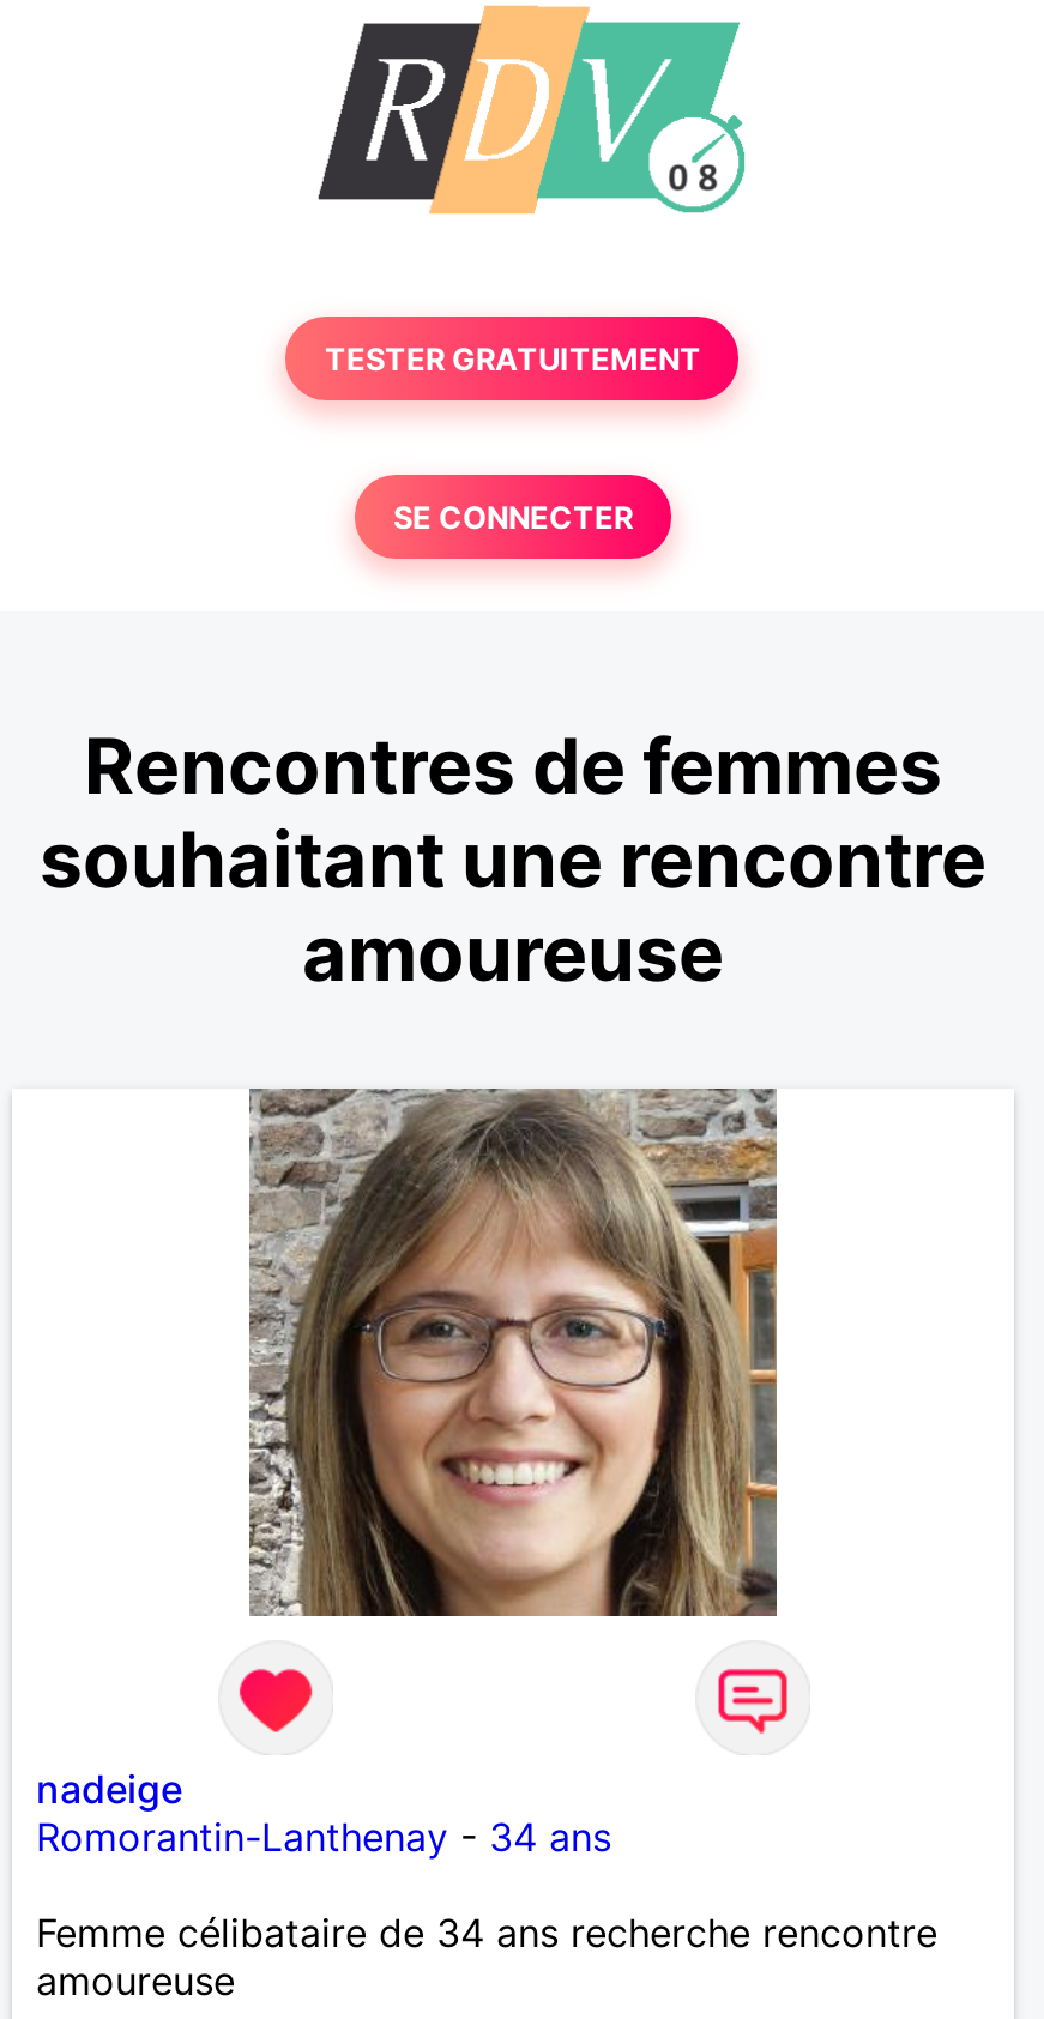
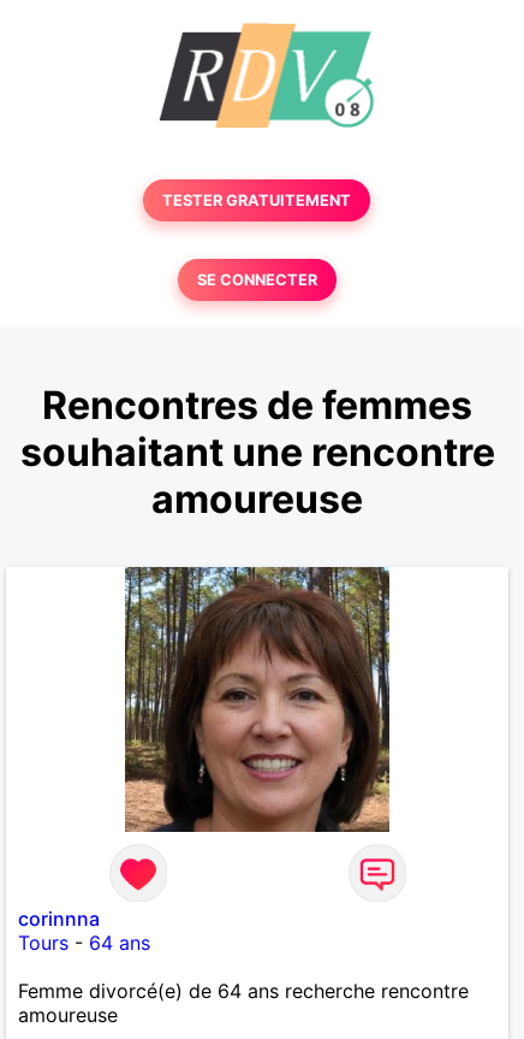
[249,1086,779,1619] [image] -> [125,567,391,833] [image]
[36,1765,611,1861] nadeige | Romorantin-Lanthenay - 34 ans -> [18,906,150,955] corinnna | Tours - 64 ans
[36,1908,937,1956] Femme célibataire de 34 ans recherche rencontre -> [18,979,469,1003] Femme divorcé(e) de 64 ans recherche rencontre

